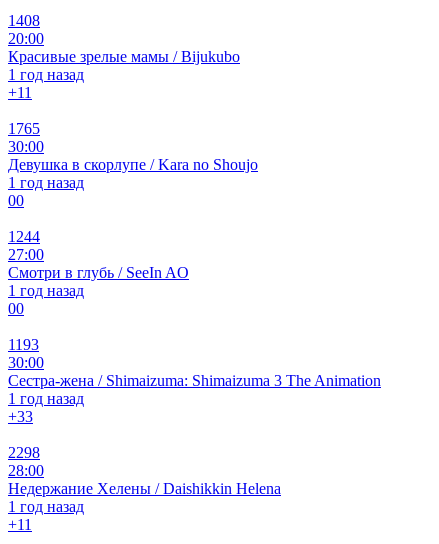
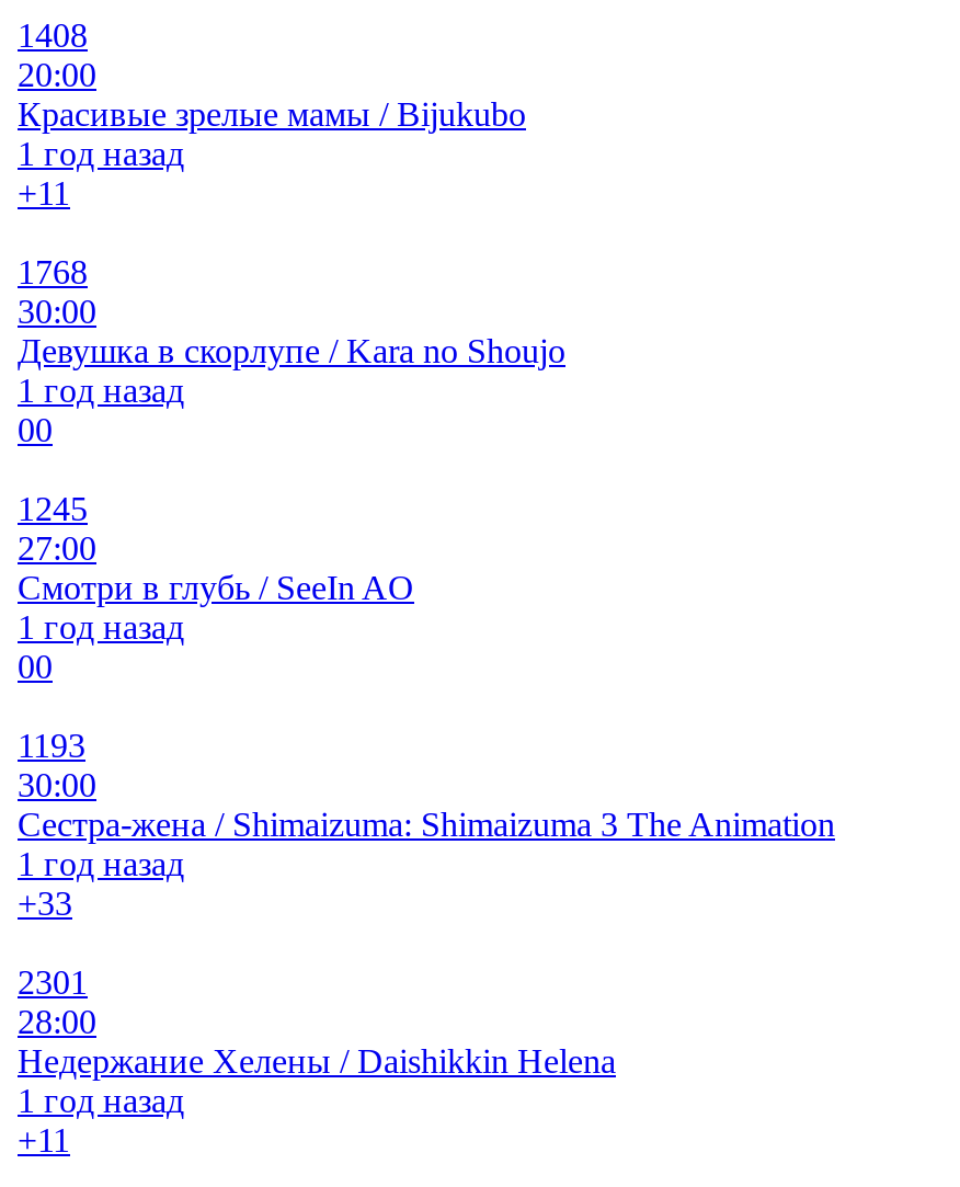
[8,120,40,137] 1765 -> [18,253,88,290] 1768
[8,228,40,245] 1244 -> [18,489,88,527] 1245
[8,444,40,461] 2298 -> [18,963,88,1000] 2301

